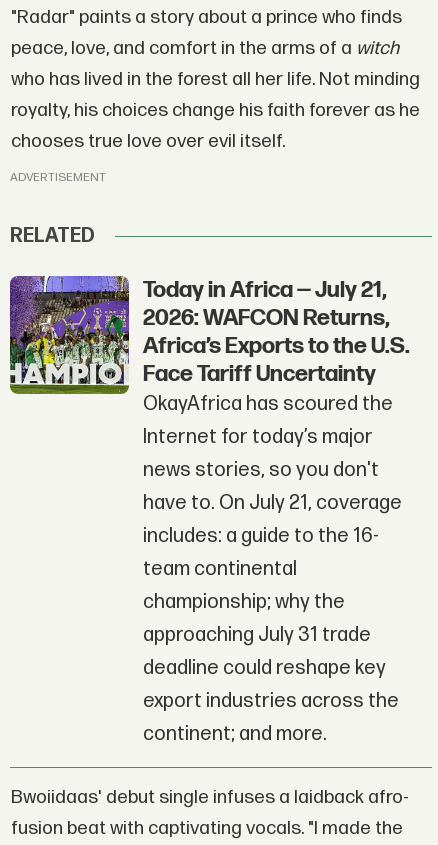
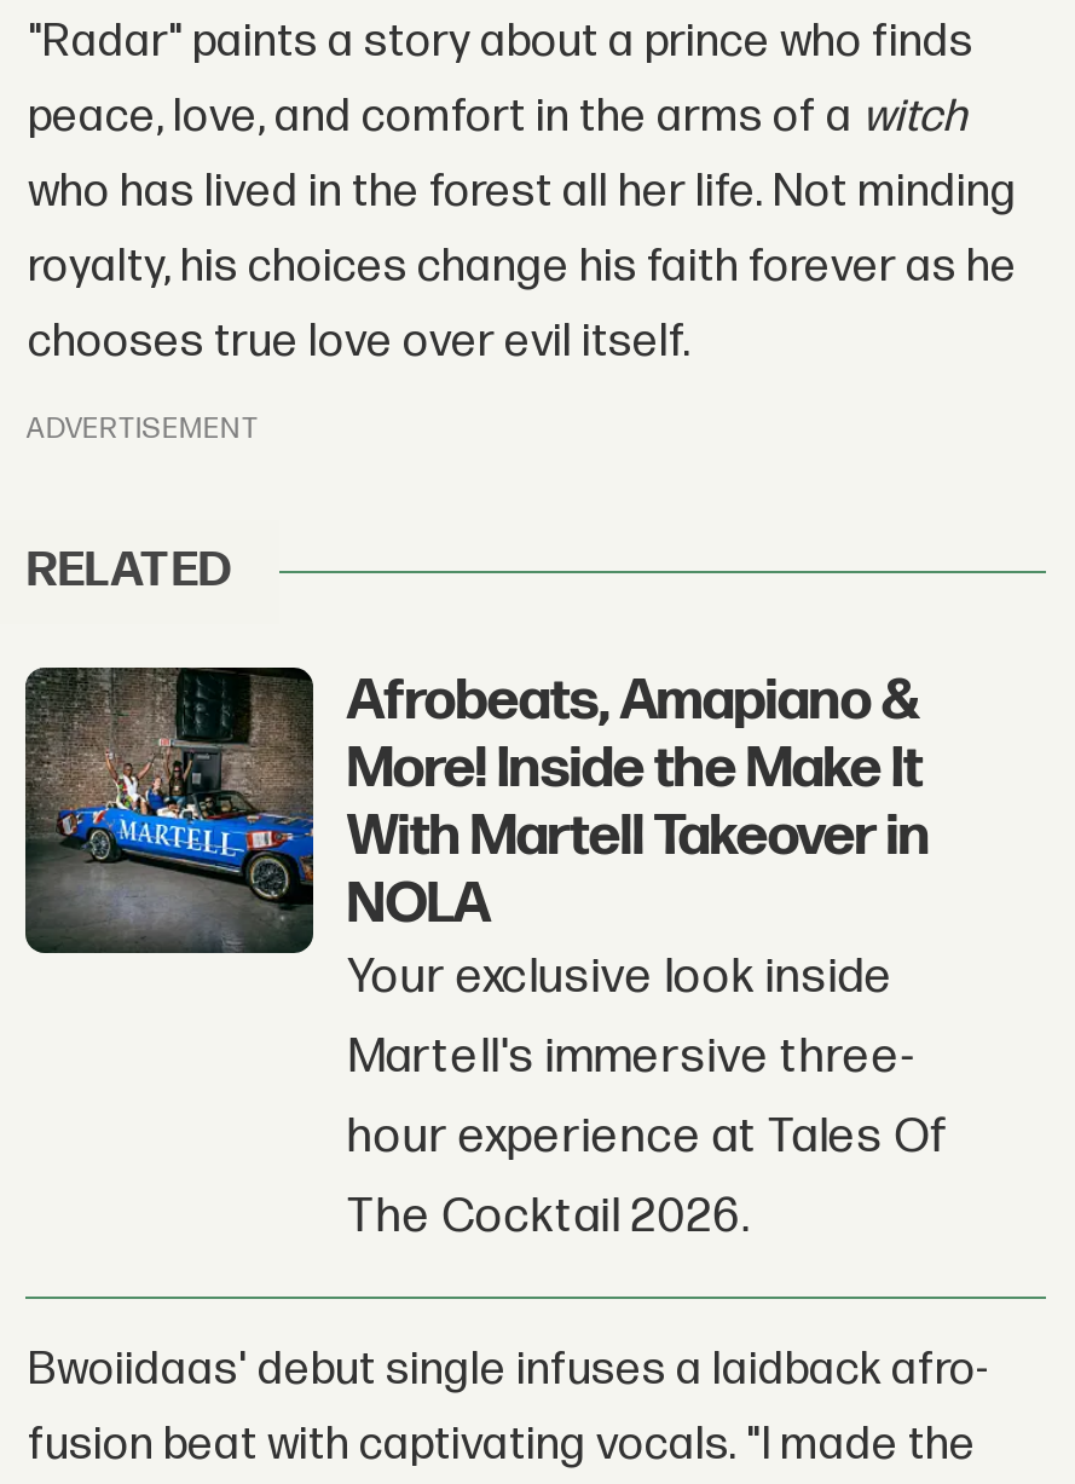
[9,275,410,746] [image] | Today in Africa — July 21, | 2026: WAFCON Returns, | Africa’s Exports to the U.S. | Face Tariff Uncertainty | OkayAfrica has scoured the | Internet for today’s major | news stories, so you don't | have to. On July 21, coverage | includes: a guide to the 16- | team continental | championship; why the | approaching July 31 trade | deadline could reshape key | export industries across the | continent; and more. -> [23,665,949,1245] [image] | Afrobeats, Amapiano & | More! Inside the Make It | With Martell Takeover in | NOLA | Your exclusive look inside | Martell's immersive three- | hour experience at Tales Of | The Cocktail 2026.

